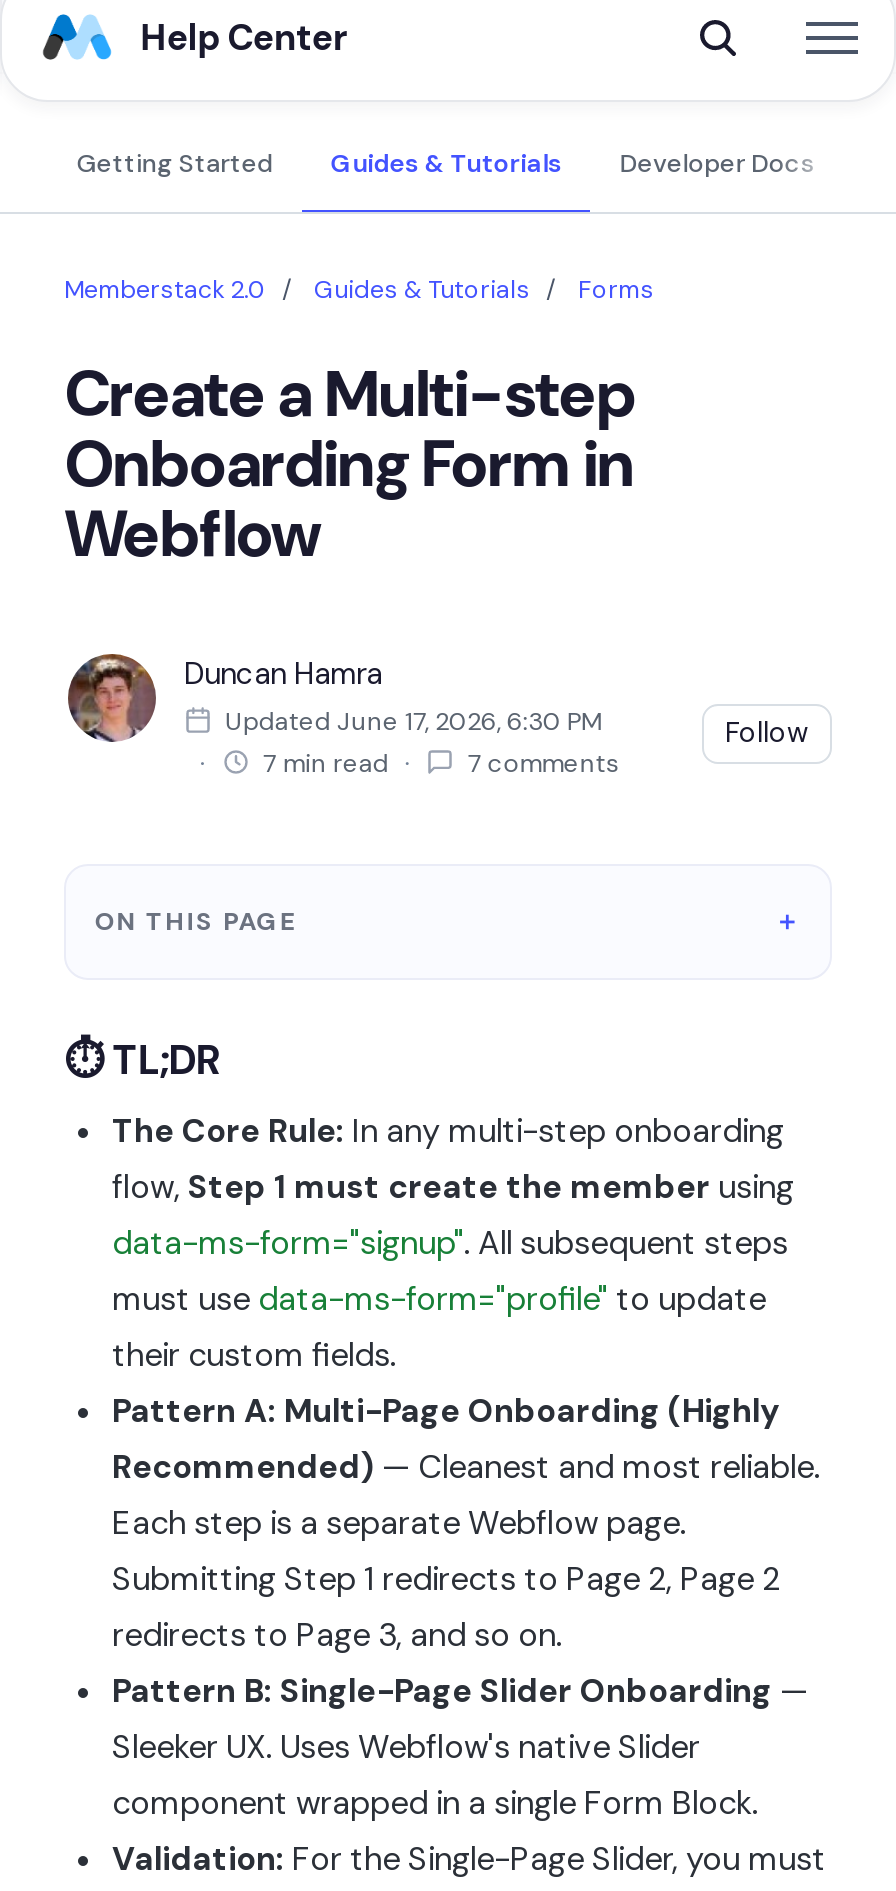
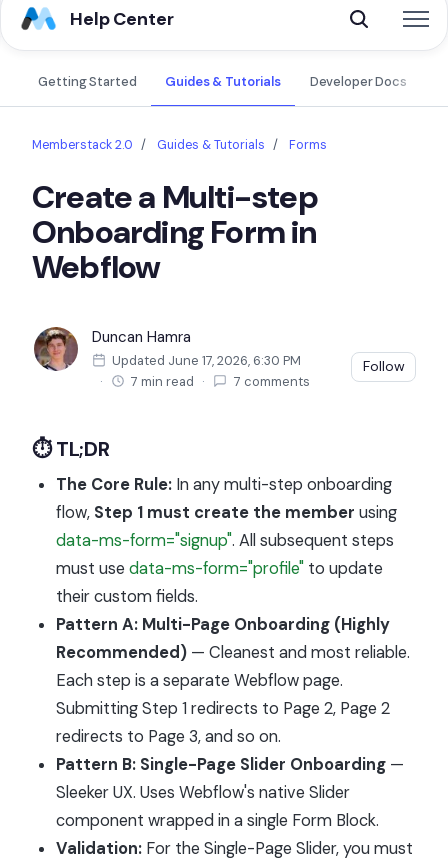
[95,904,297,938] ON THIS PAGE -> none

